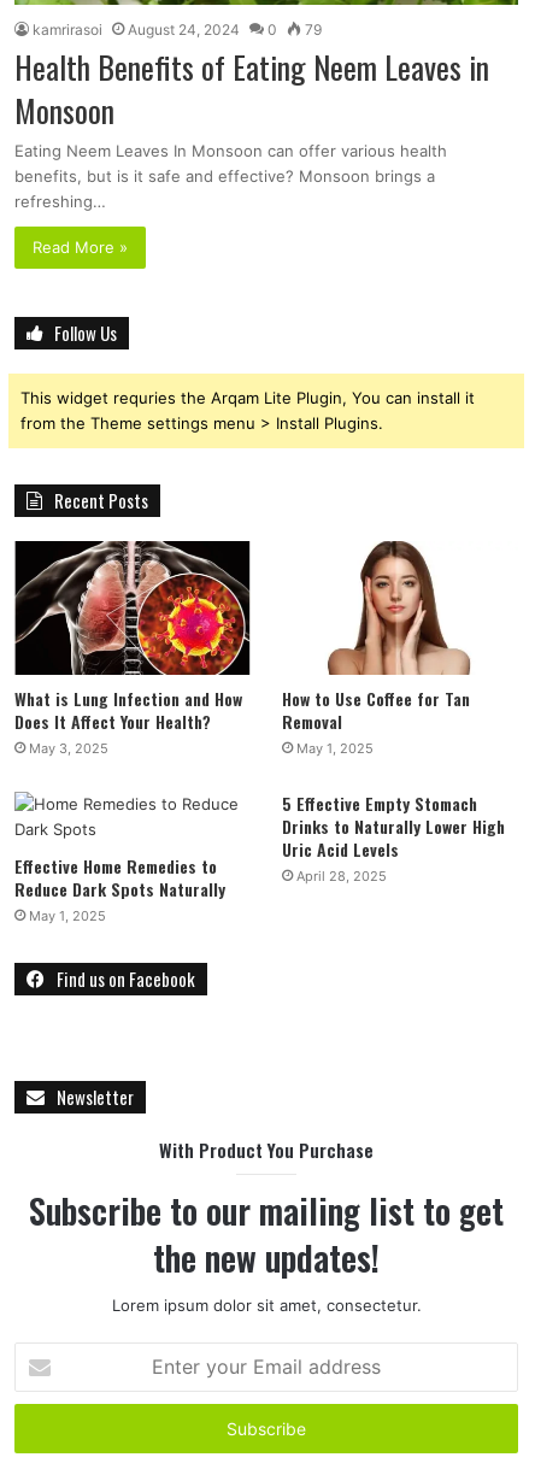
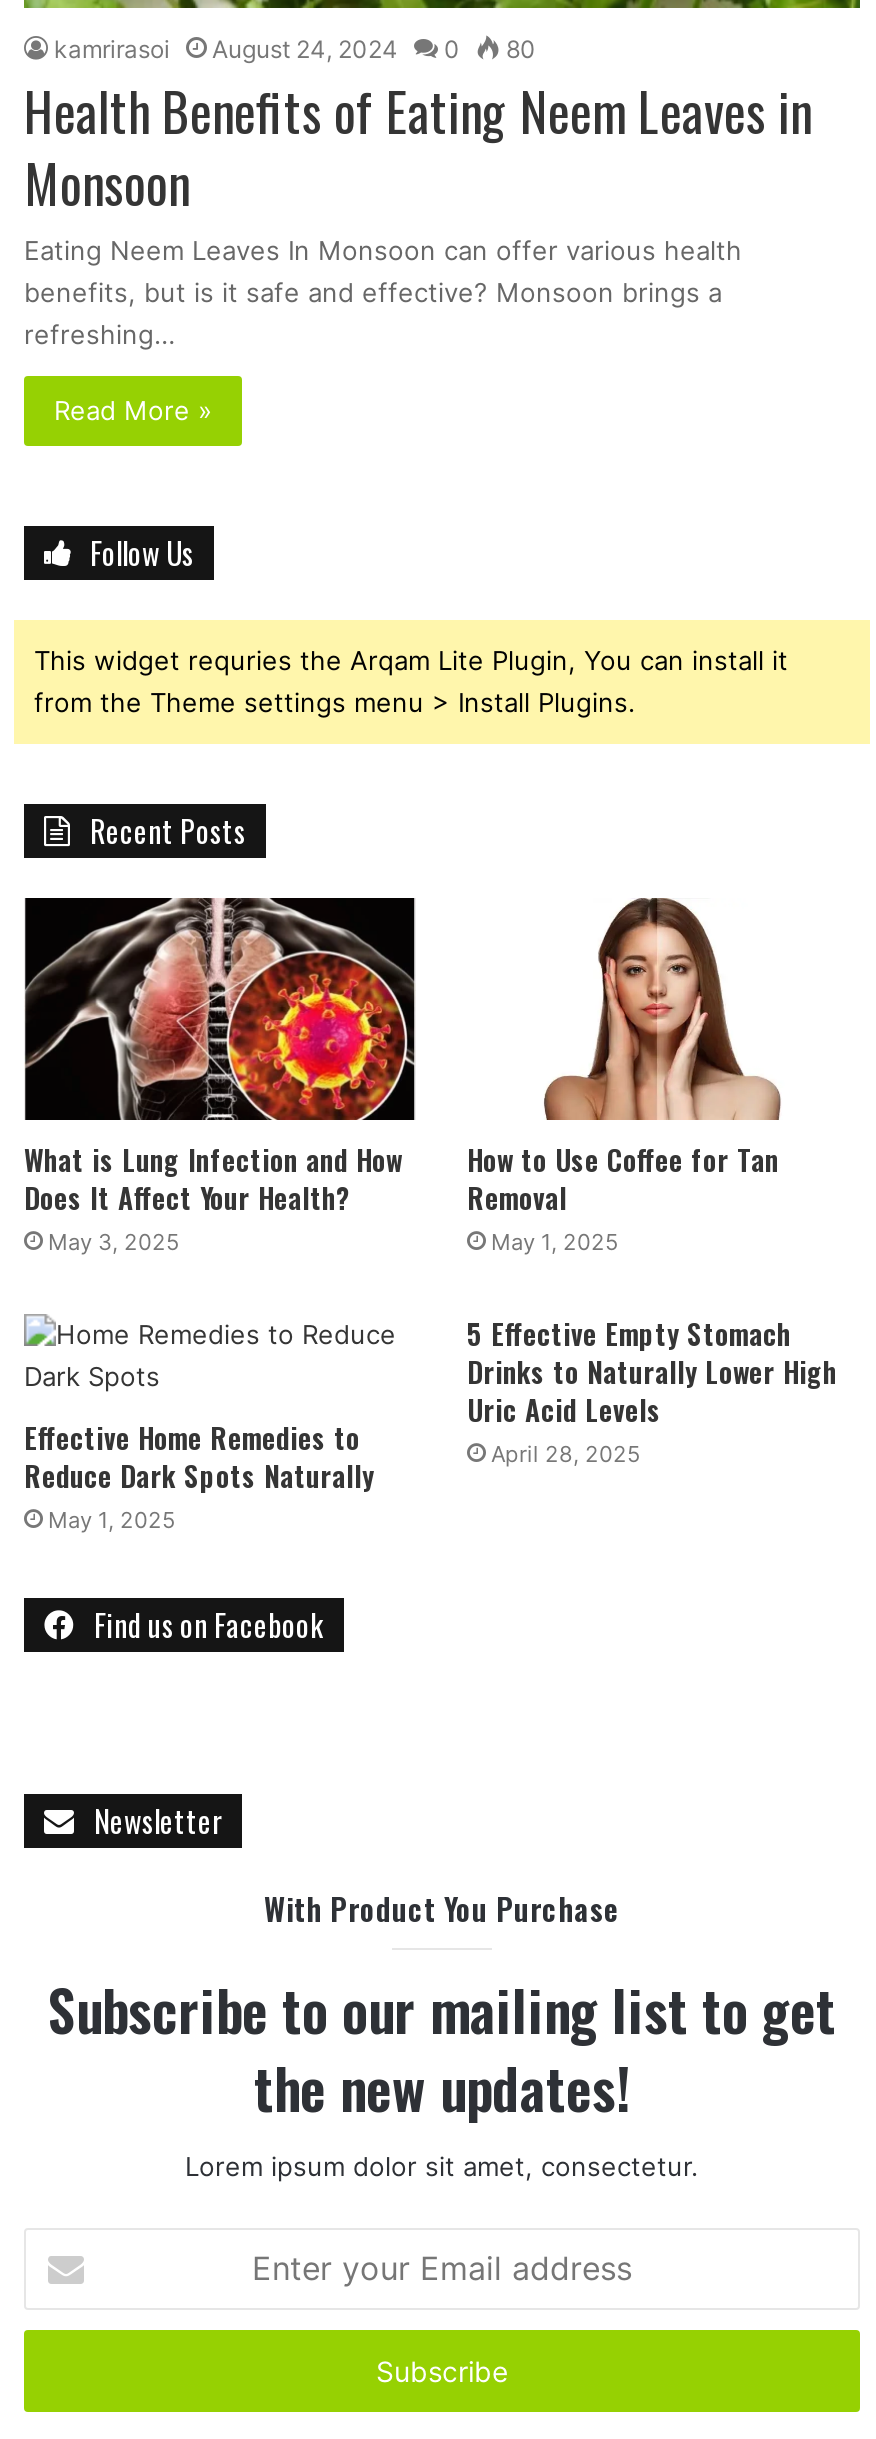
[33,20,322,38] kamrirasoi August 24, 2024 0 79 -> [54,34,536,64] kamrirasoi August 24, 2024 0 80

